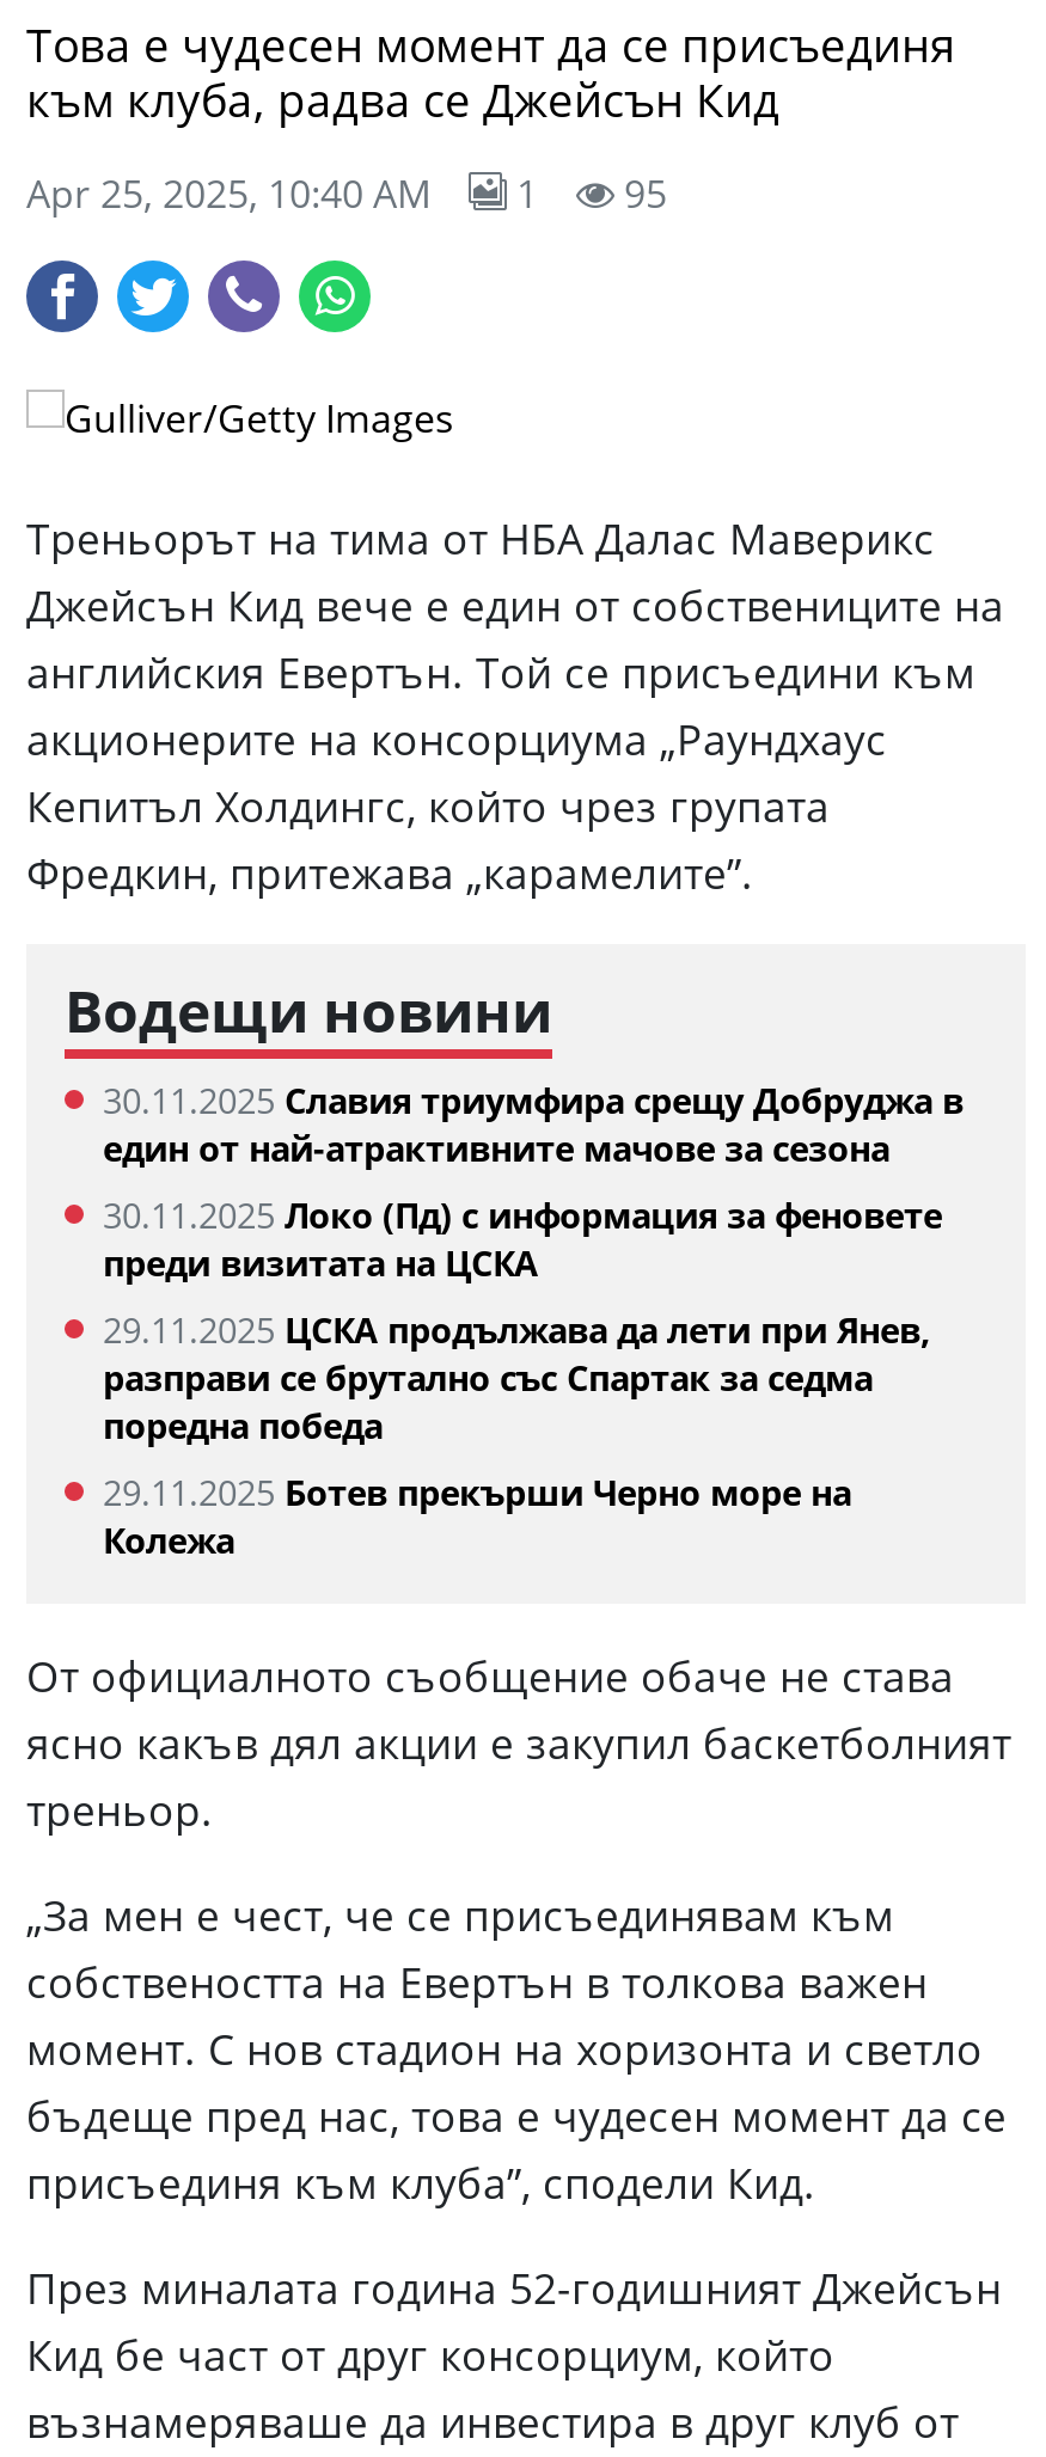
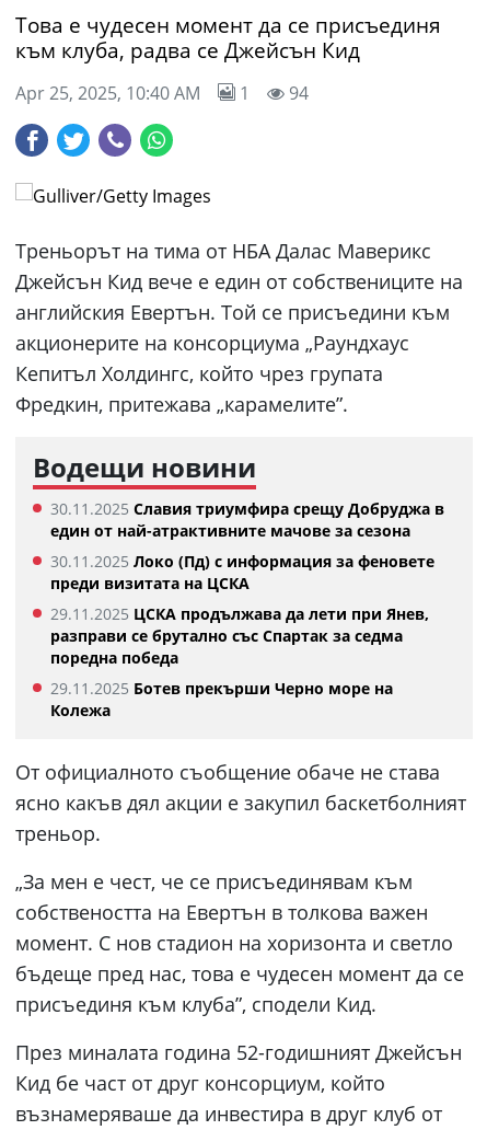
[26,167,667,220] Apr 25, 2025, 10:40 AM 1 95 -> [15,81,309,105] Apr 25, 2025, 10:40 AM 1 94

